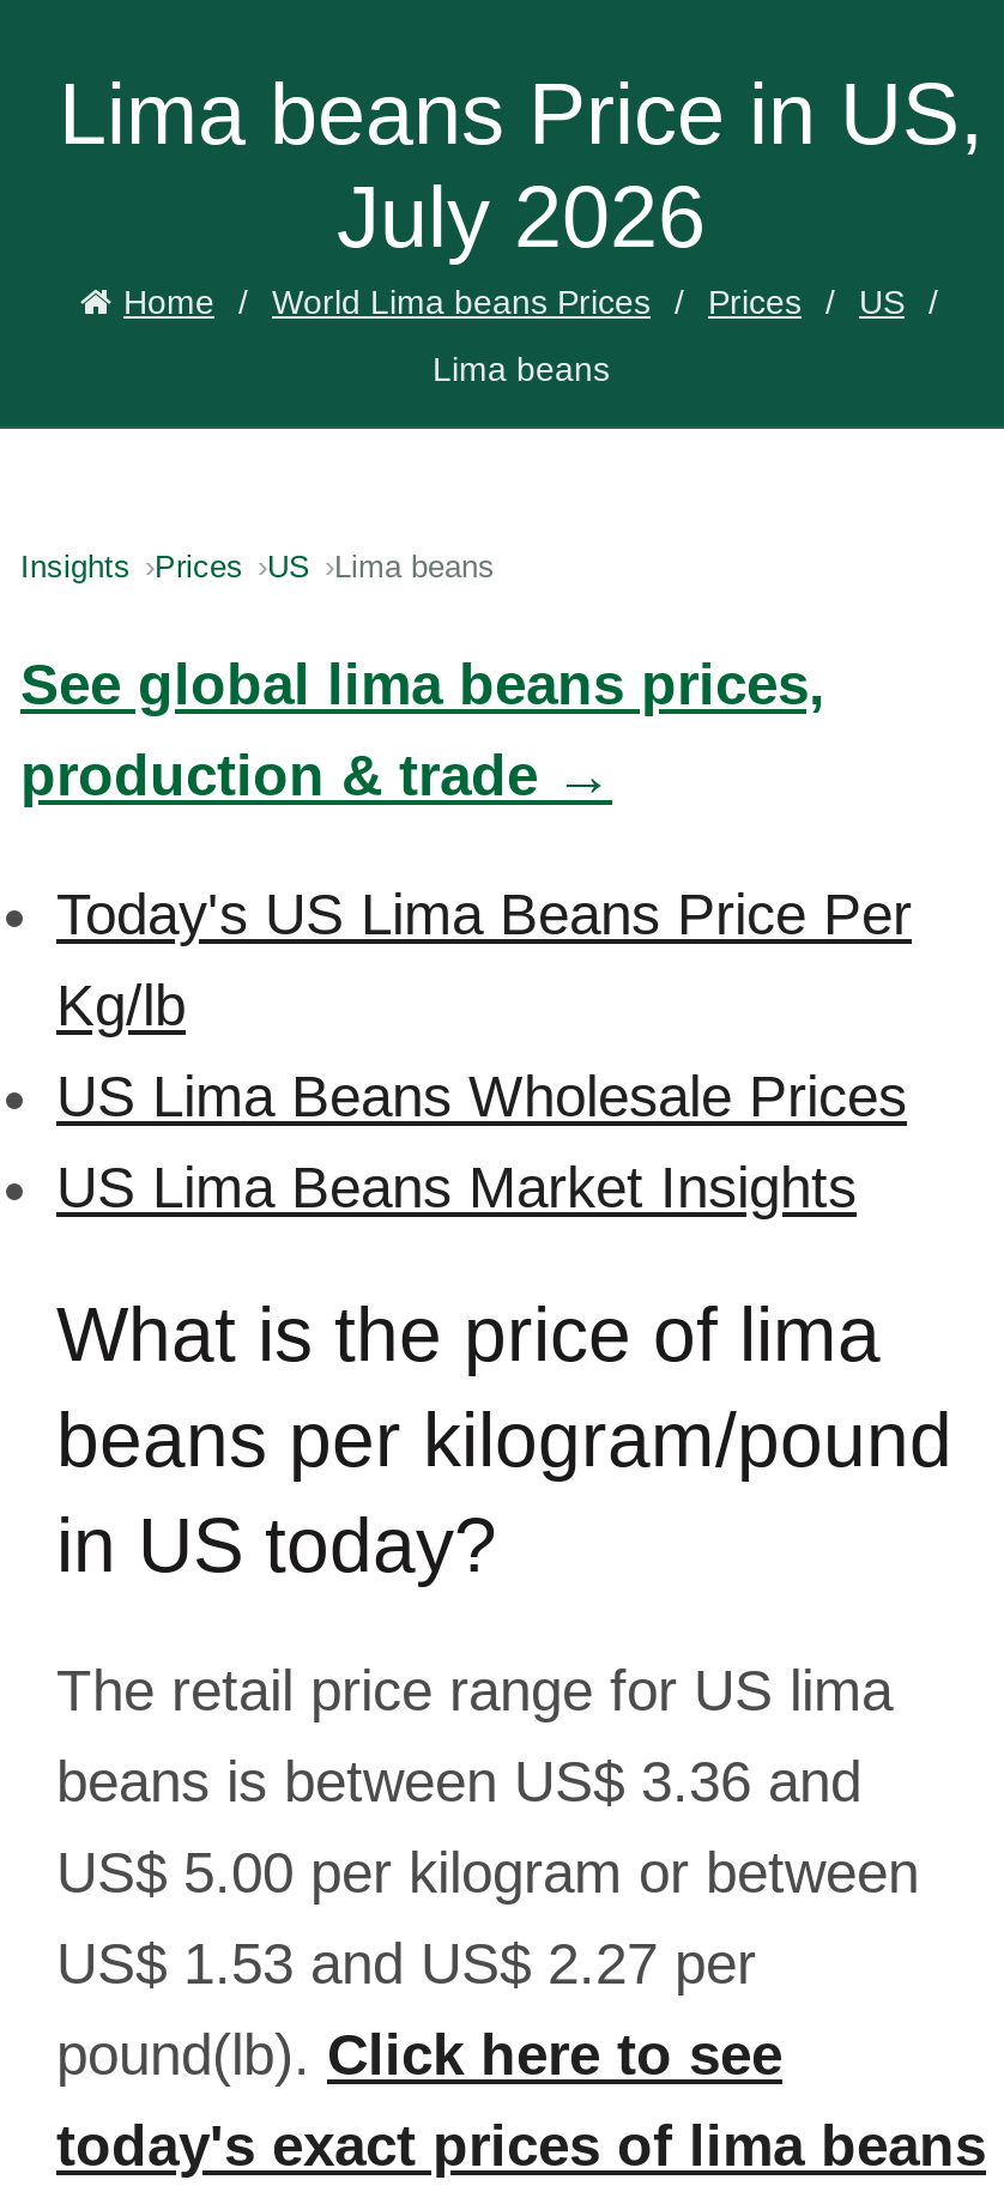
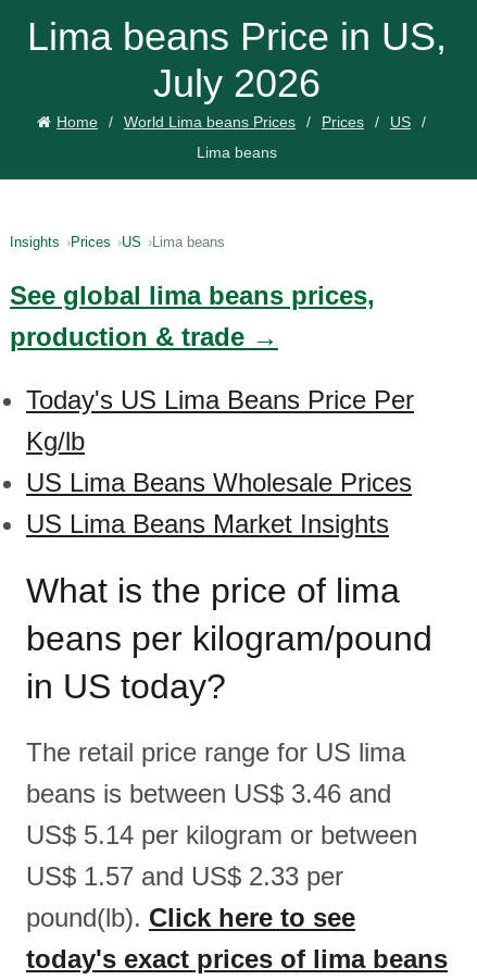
[56,1749,861,1813] beans is between US$ 3.36 and -> [26,779,391,808] beans is between US$ 3.46 and
[56,1840,919,1905] US$ 5.00 per kilogram or between -> [26,820,417,849] US$ 5.14 per kilogram or between
[56,1931,756,1996] US$ 1.53 and US$ 2.27 per -> [26,861,343,891] US$ 1.57 and US$ 2.33 per

